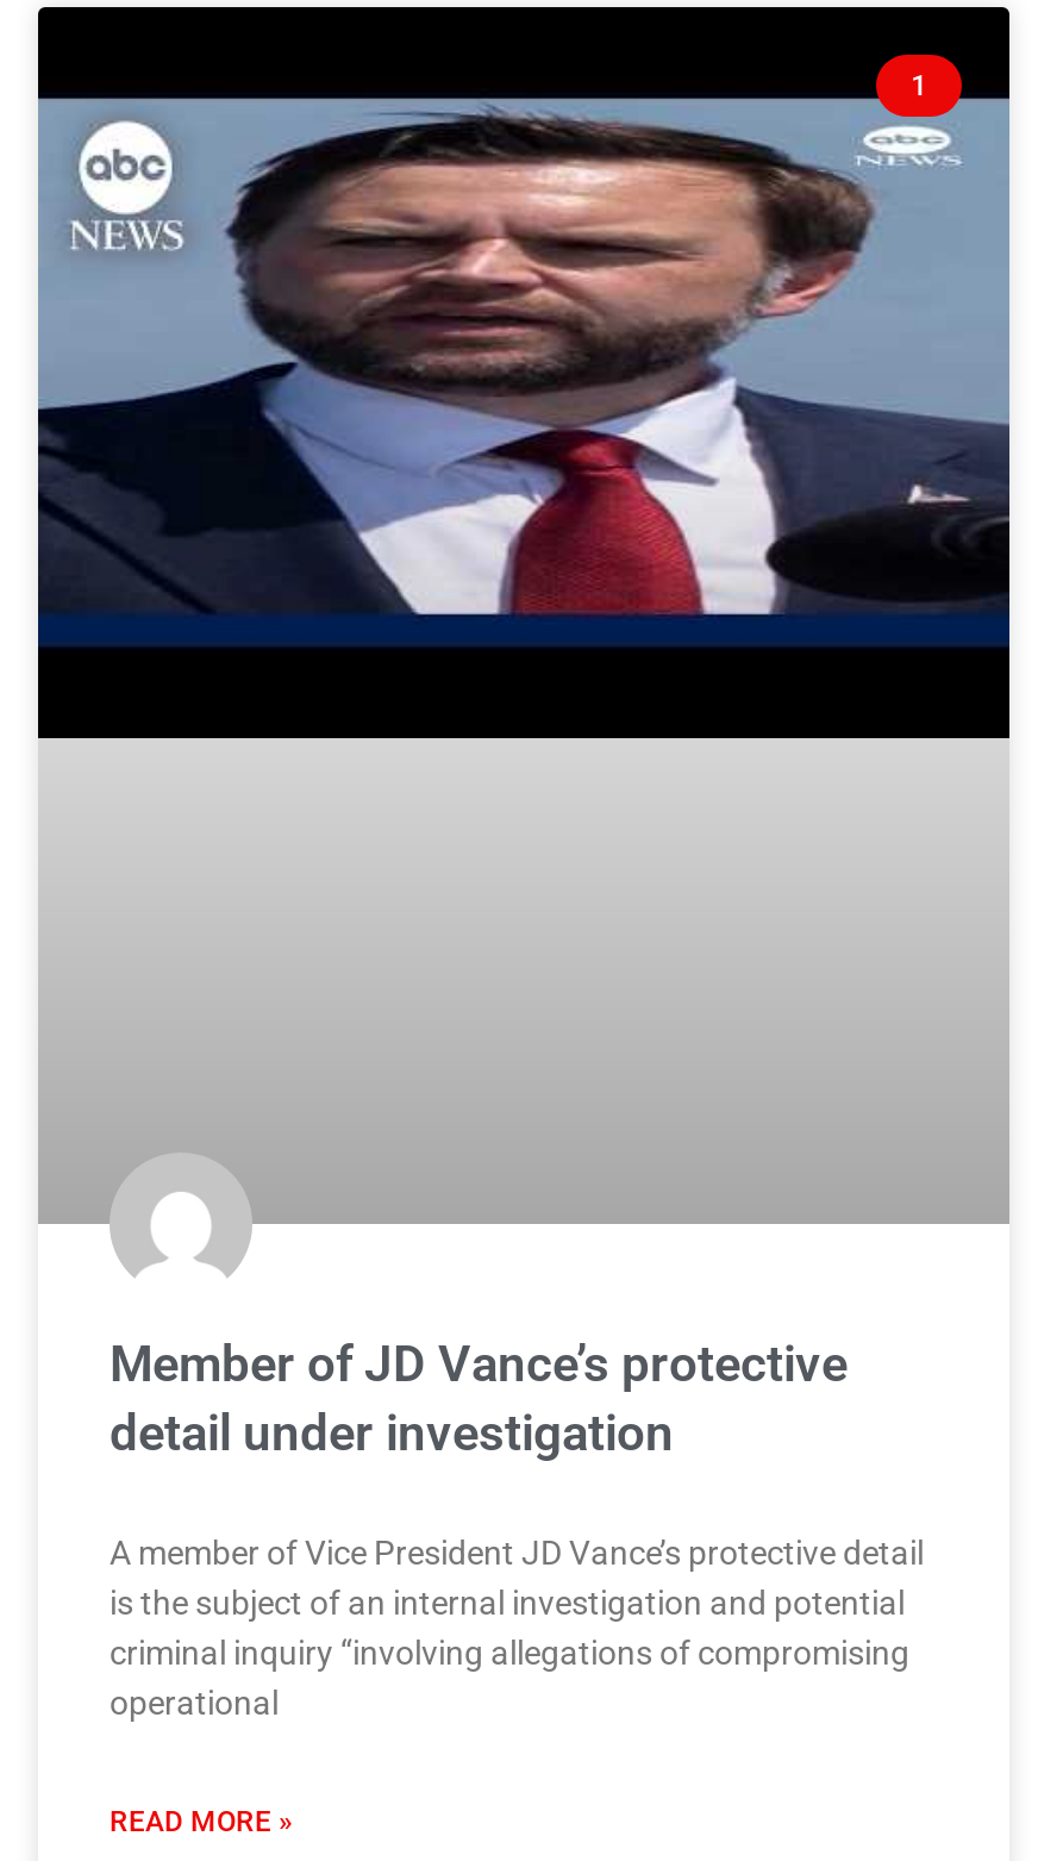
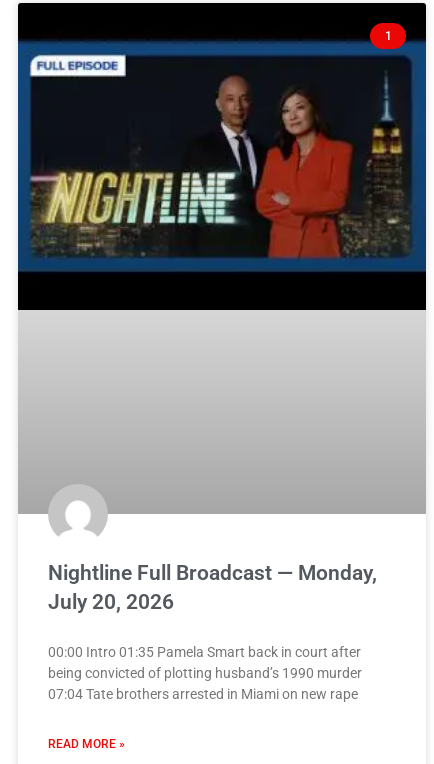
[38,98,1009,638] [image] -> [18,41,426,269] [image]
[110,1335,848,1462] Member of JD Vance’s protective | detail under investigation -> [48,561,377,614] Nightline Full Broadcast — Monday, | July 20, 2026
[110,1533,924,1721] A member of Vice President JD Vance’s protective detail | is the subject of an internal investigation and potential | criminal inquiry “involving allegations of compromising | operational -> [48,644,362,702] 00:00 Intro 01:35 Pamela Smart back in court after | being convicted of plotting husband’s 1990 murder | 07:04 Tate brothers arrested in Miami on new rape

